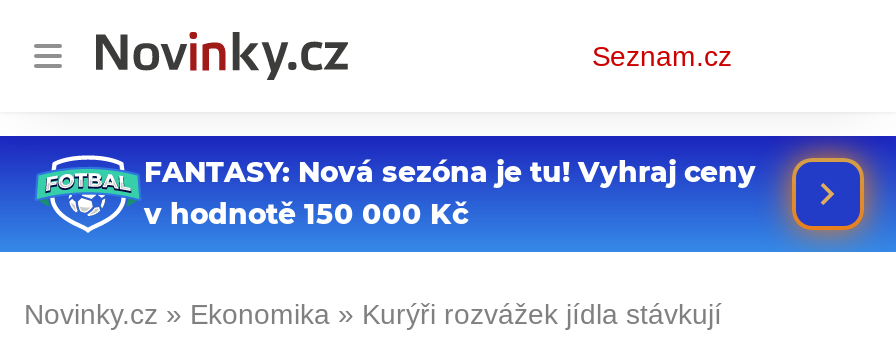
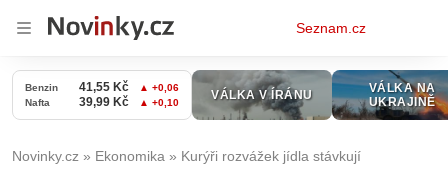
[6,134,890,254] [image] -> [3,68,445,125] [image]

